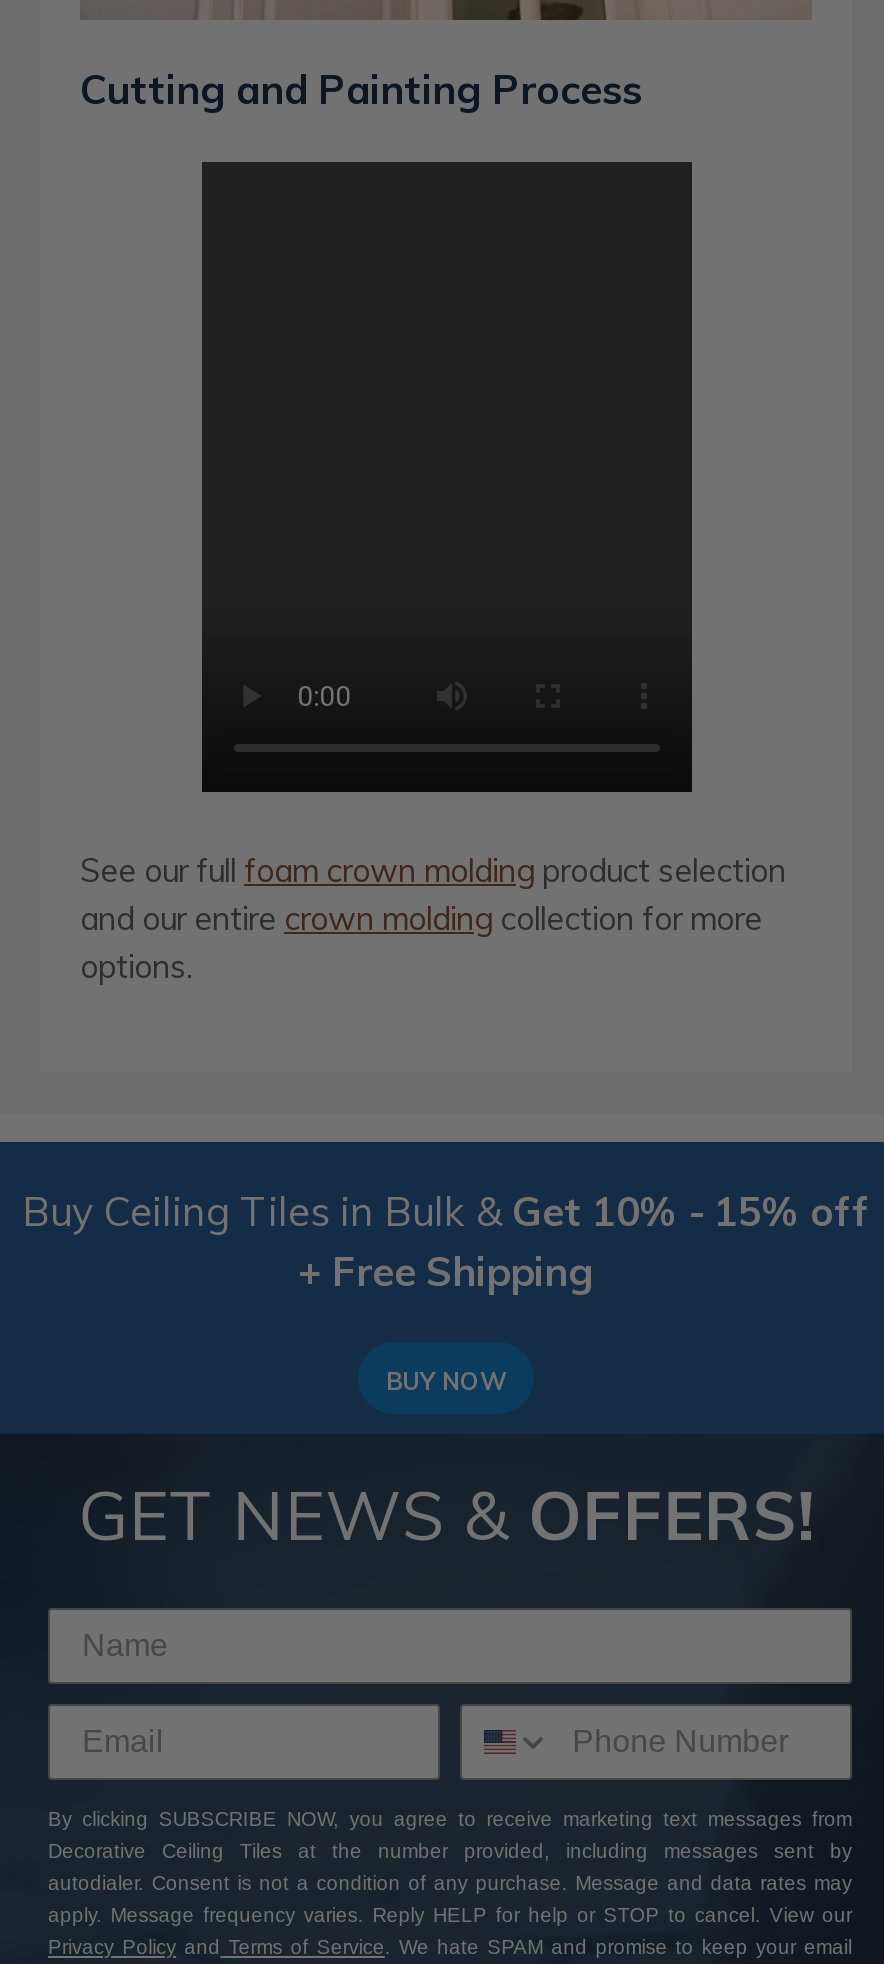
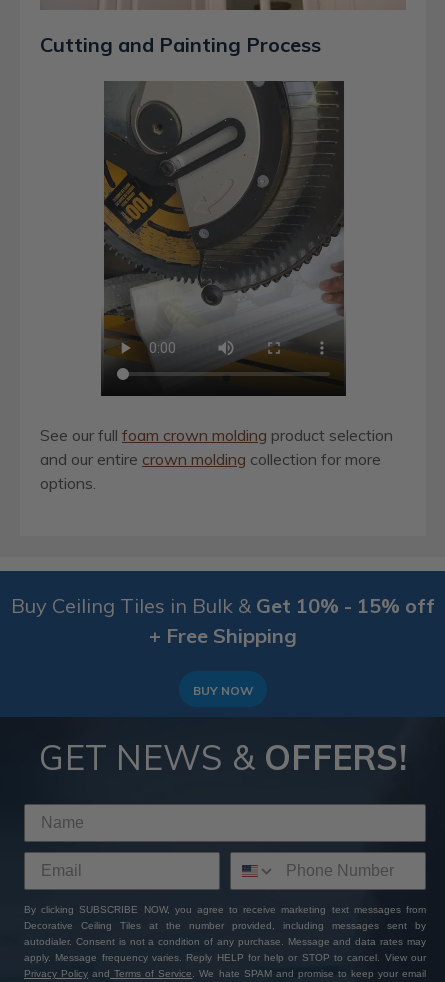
none -> [101,80,346,381] [image]

